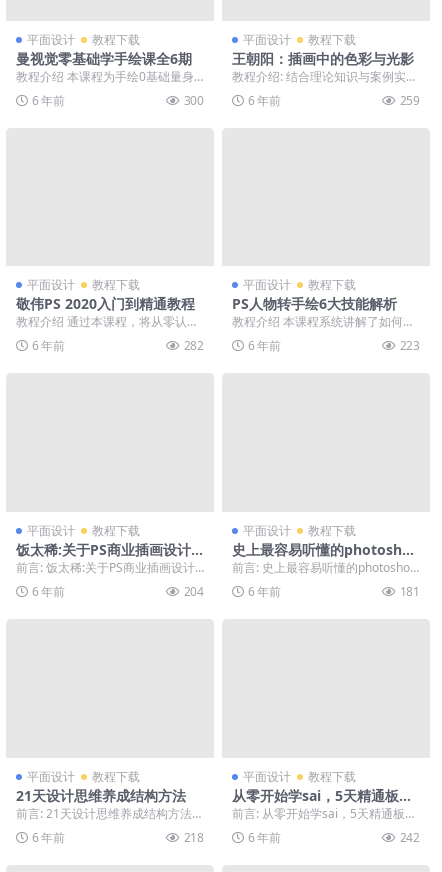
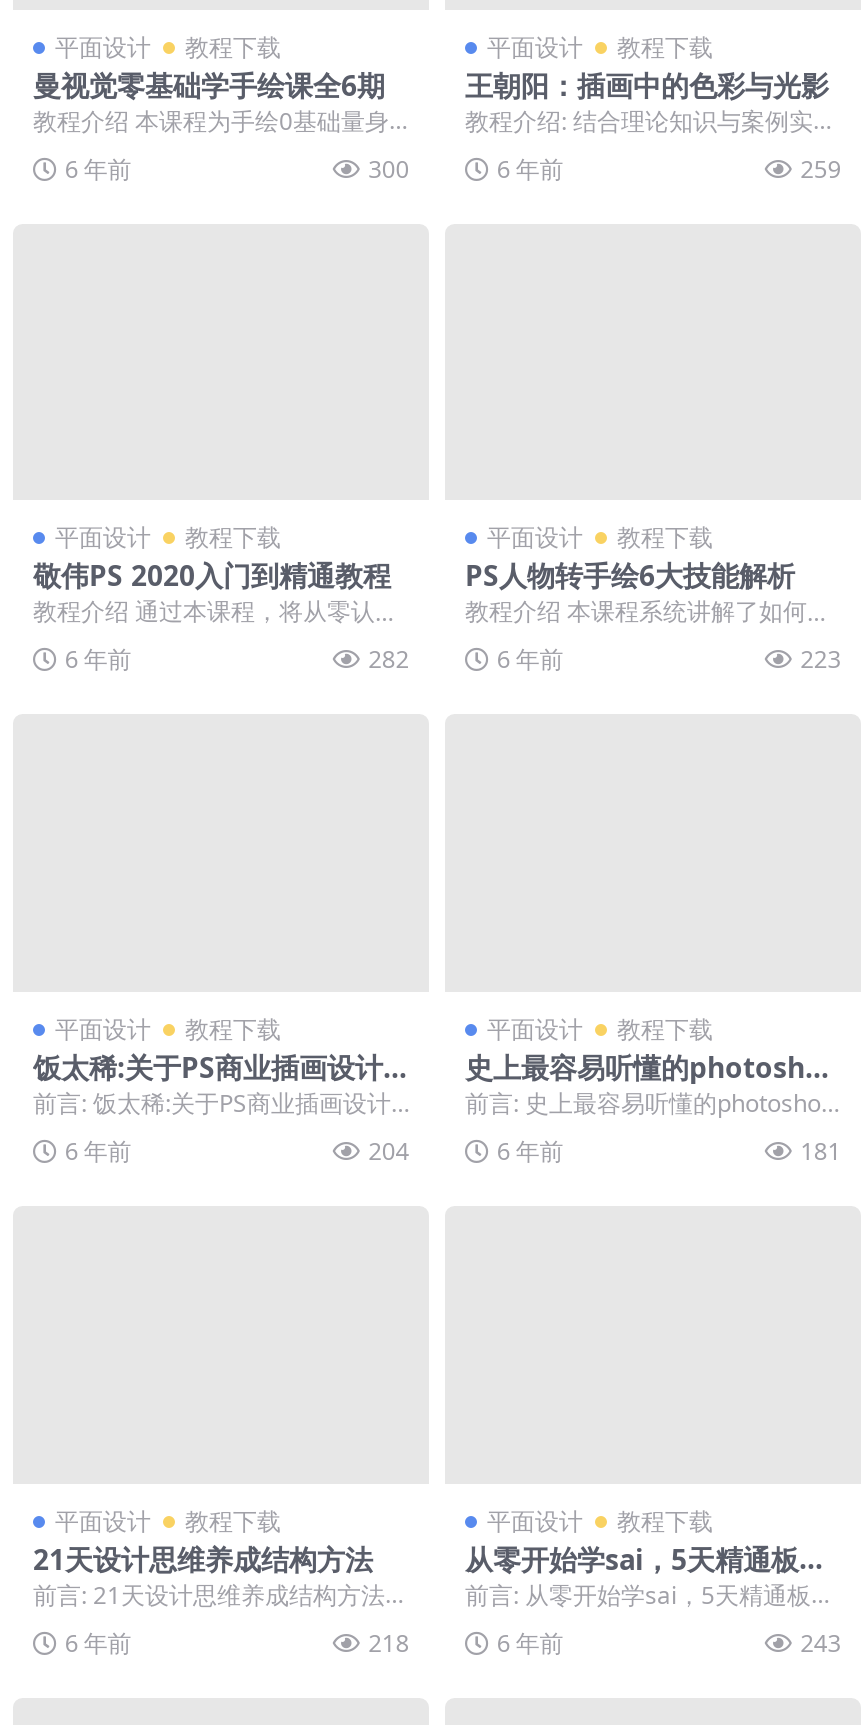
[400,829,420,846] 242 -> [800,1625,841,1659] 243

